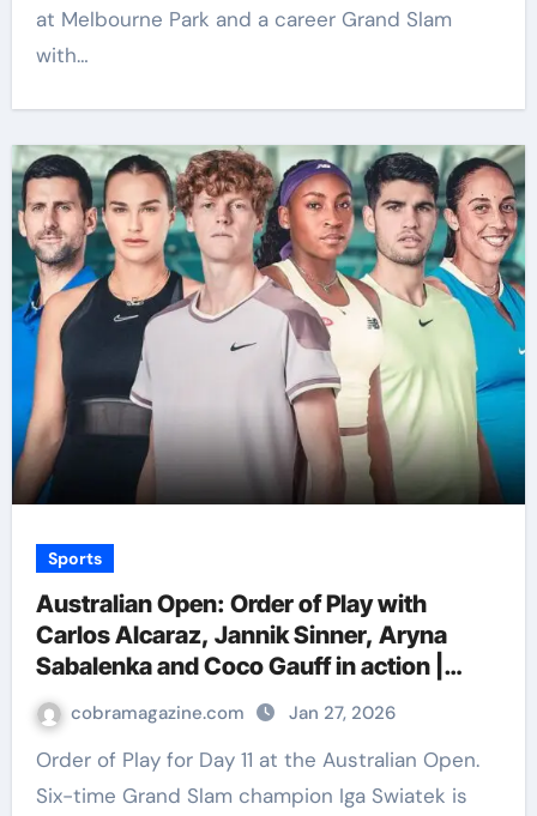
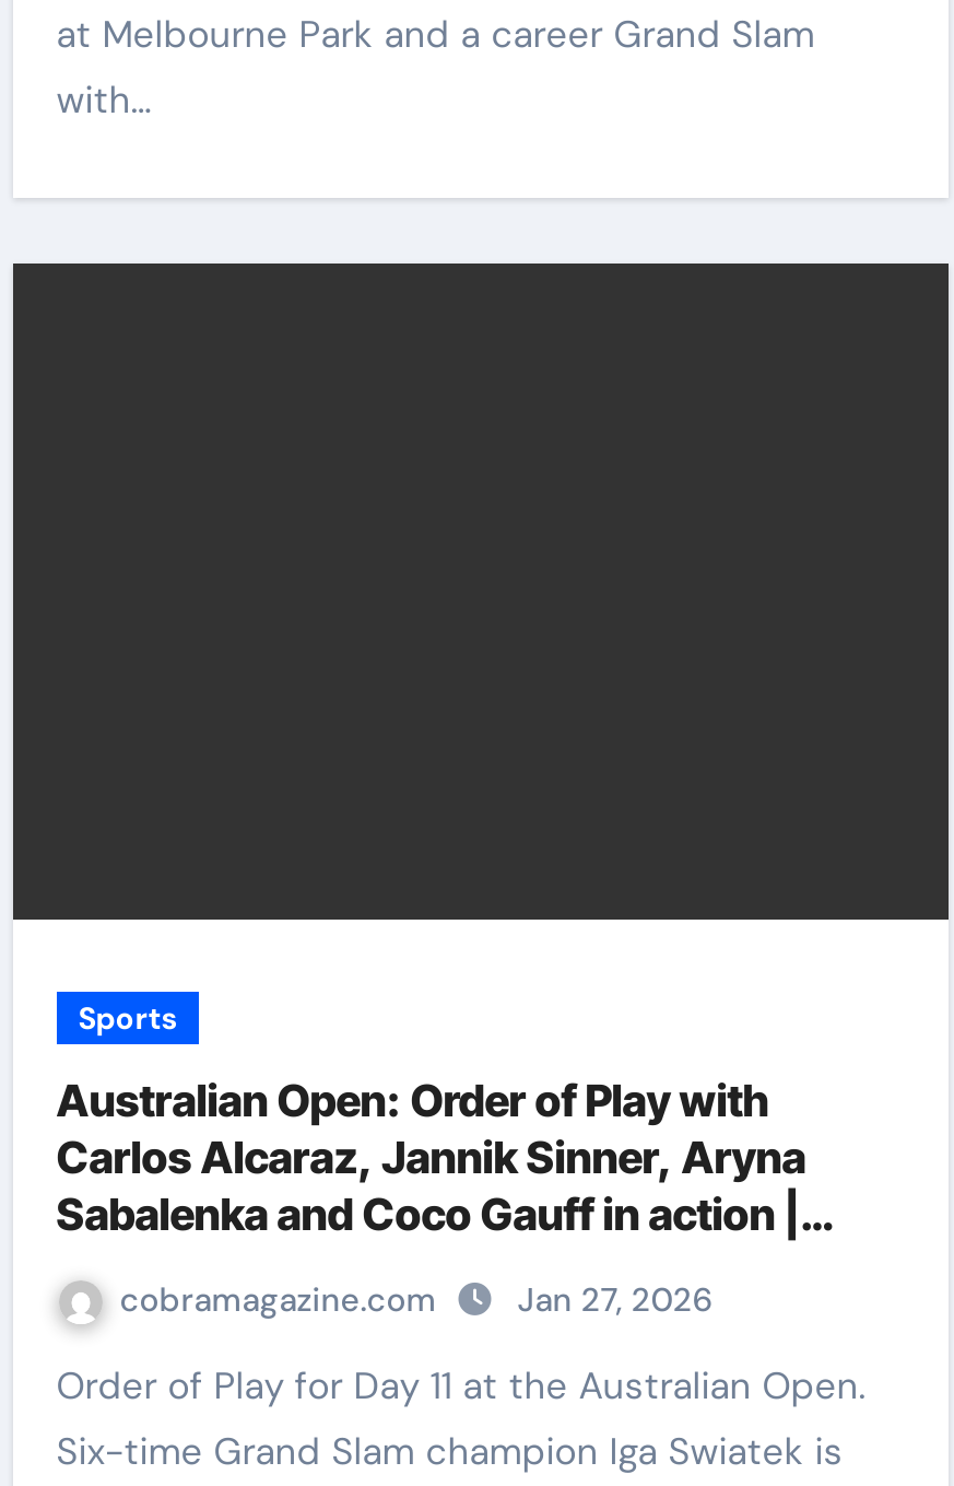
[11,145,526,504] [image] -> none

